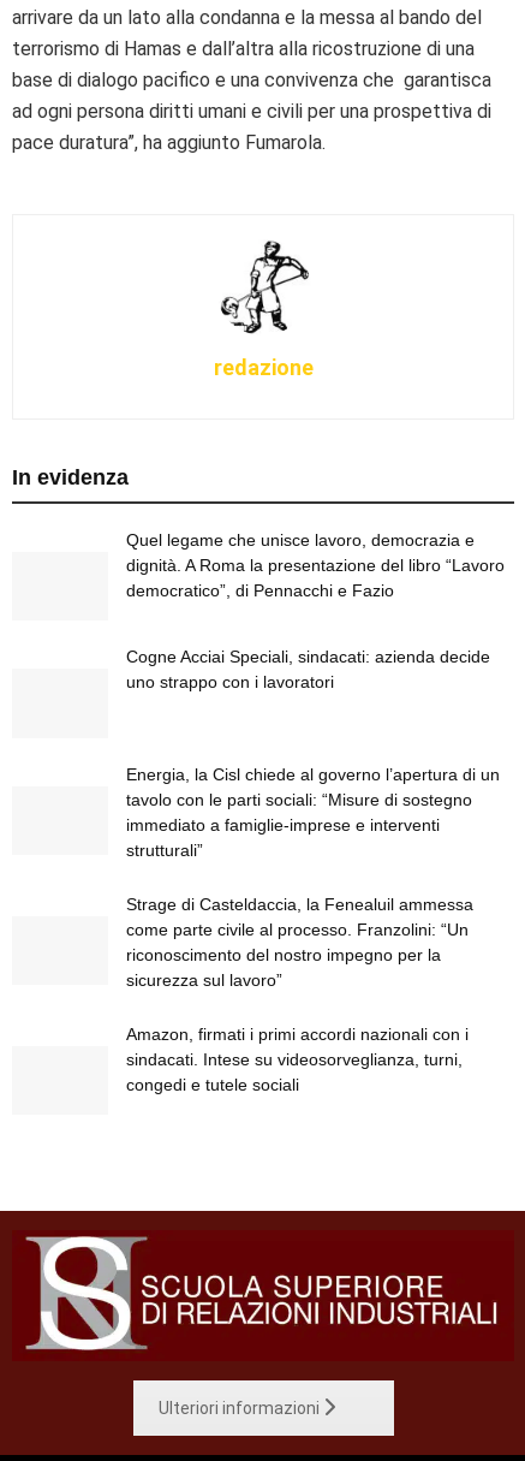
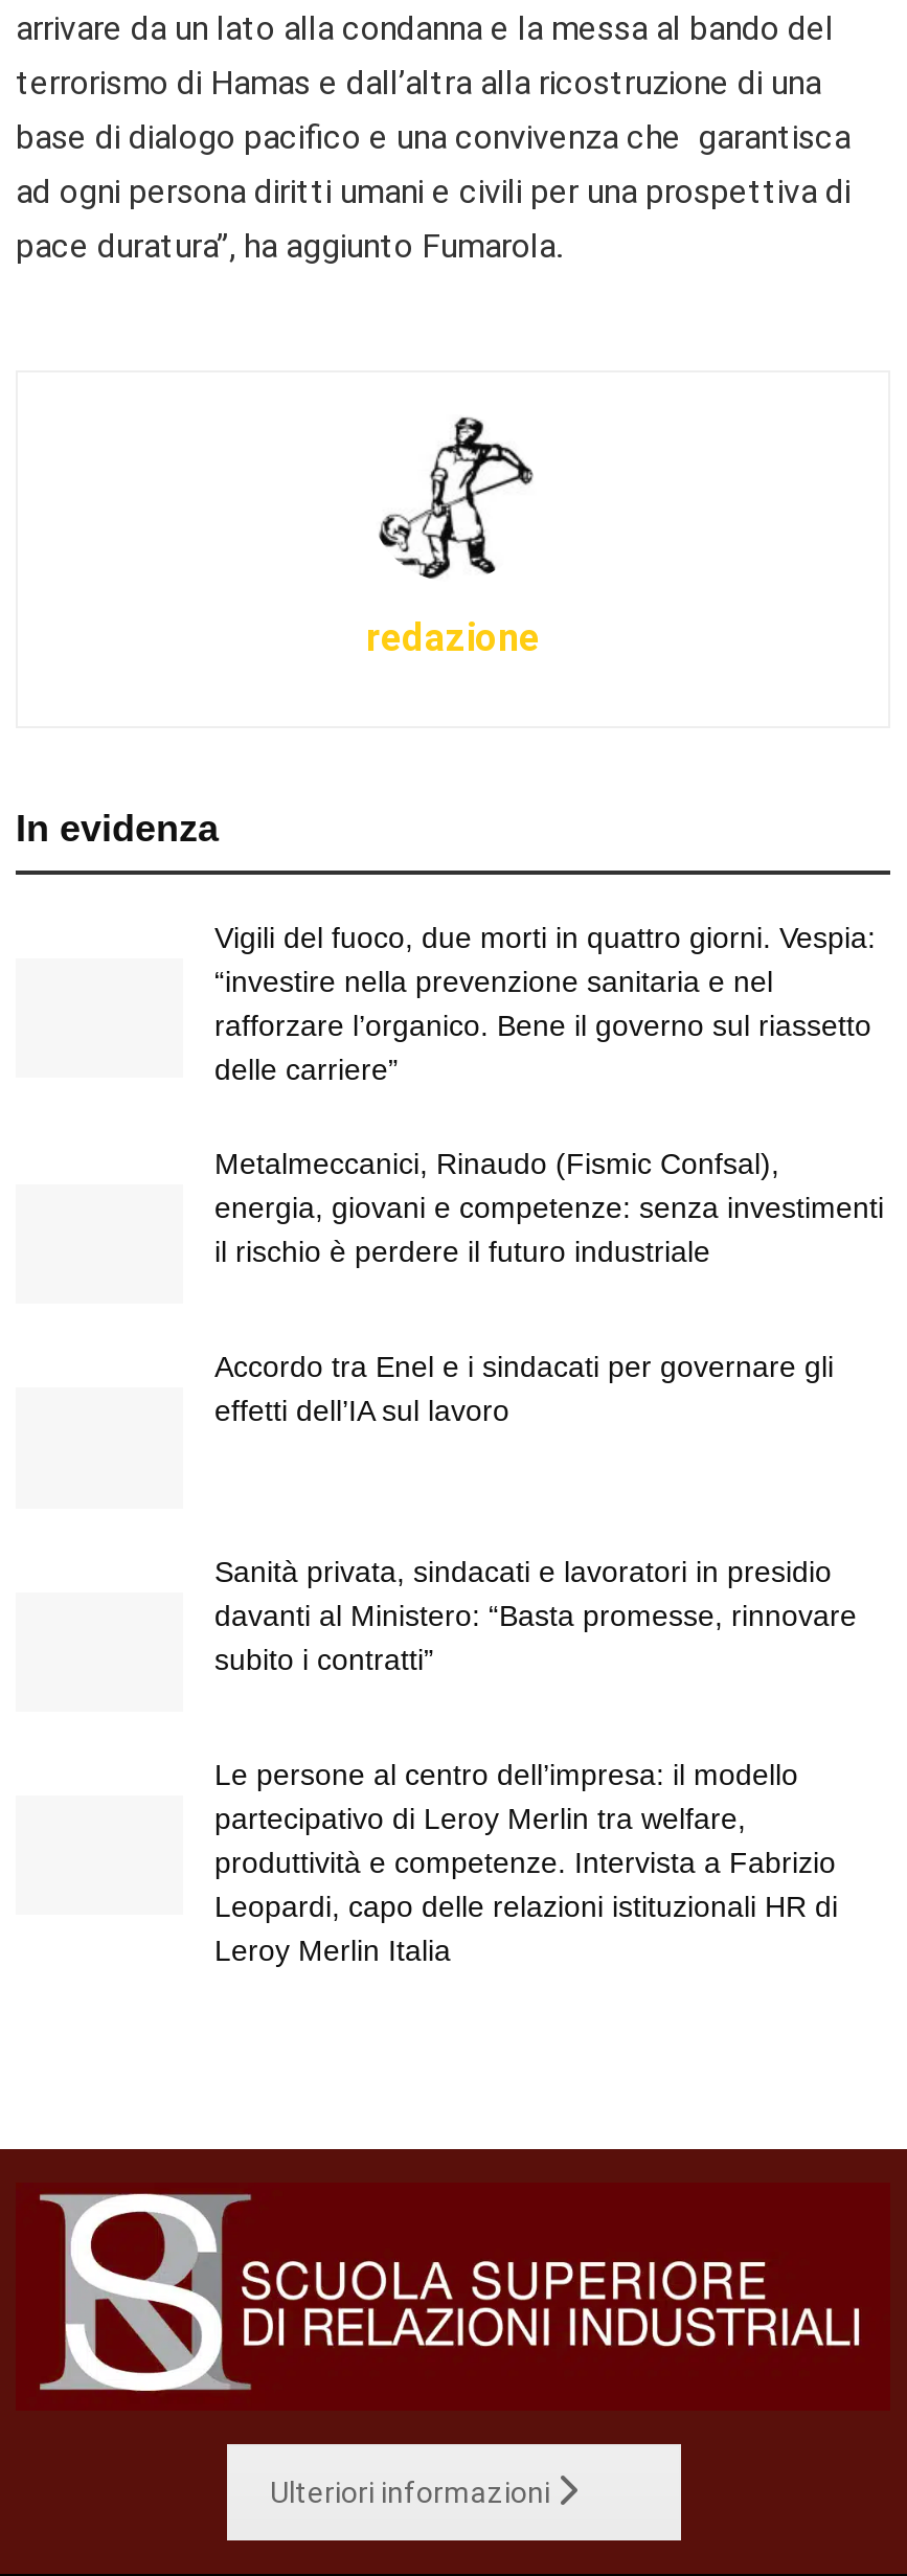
[126,531,505,600] Quel legame che unisce lavoro, democrazia e | dignità. A Roma la presentazione del libro “Lavoro | democratico”, di Pennacchi e Fazio -> [214,921,876,1087] Vigili del fuoco, due morti in quattro giorni. Vespia: | “investire nella prevenzione sanitaria e nel | rafforzare l’organico. Bene il governo sul riassetto | delle carriere”
[126,648,490,692] Cogne Acciai Speciali, sindacati: azienda decide | uno strappo con i lavoratori -> [214,1147,884,1269] Metalmeccanici, Rinaudo (Fismic Confsal), | energia, giovani e competenze: senza investimenti | il rischio è perdere il futuro industriale
[126,764,500,859] Energia, la Cisl chiede al governo l’apertura di un | tavolo con le parti sociali: “Misure di sostegno | immediato a famiglie-imprese e interventi | strutturali” -> [214,1351,834,1428] Accordo tra Enel e i sindacati per governare gli | effetti dell’IA sul lavoro
[126,894,473,989] Strage di Casteldaccia, la Fenealuil ammessa | come parte civile al processo. Franzolini: “Un | riconoscimento del nostro impegno per la | sicurezza sul lavoro” -> [214,1554,857,1676] Sanità privata, sindacati e lavoratori in presidio | davanti al Ministero: “Basta promesse, rinnovare | subito i contratti”
[126,1024,469,1094] Amazon, firmati i primi accordi nazionali con i | sindacati. Intese su videosorveglianza, turni, | congedi e tutele sociali -> [214,1758,838,1967] Le persone al centro dell’impresa: il modello | partecipativo di Leroy Merlin tra welfare, | produttività e competenze. Intervista a Fabrizio | Leopardi, capo delle relazioni istituzionali HR di | Leroy Merlin Italia

